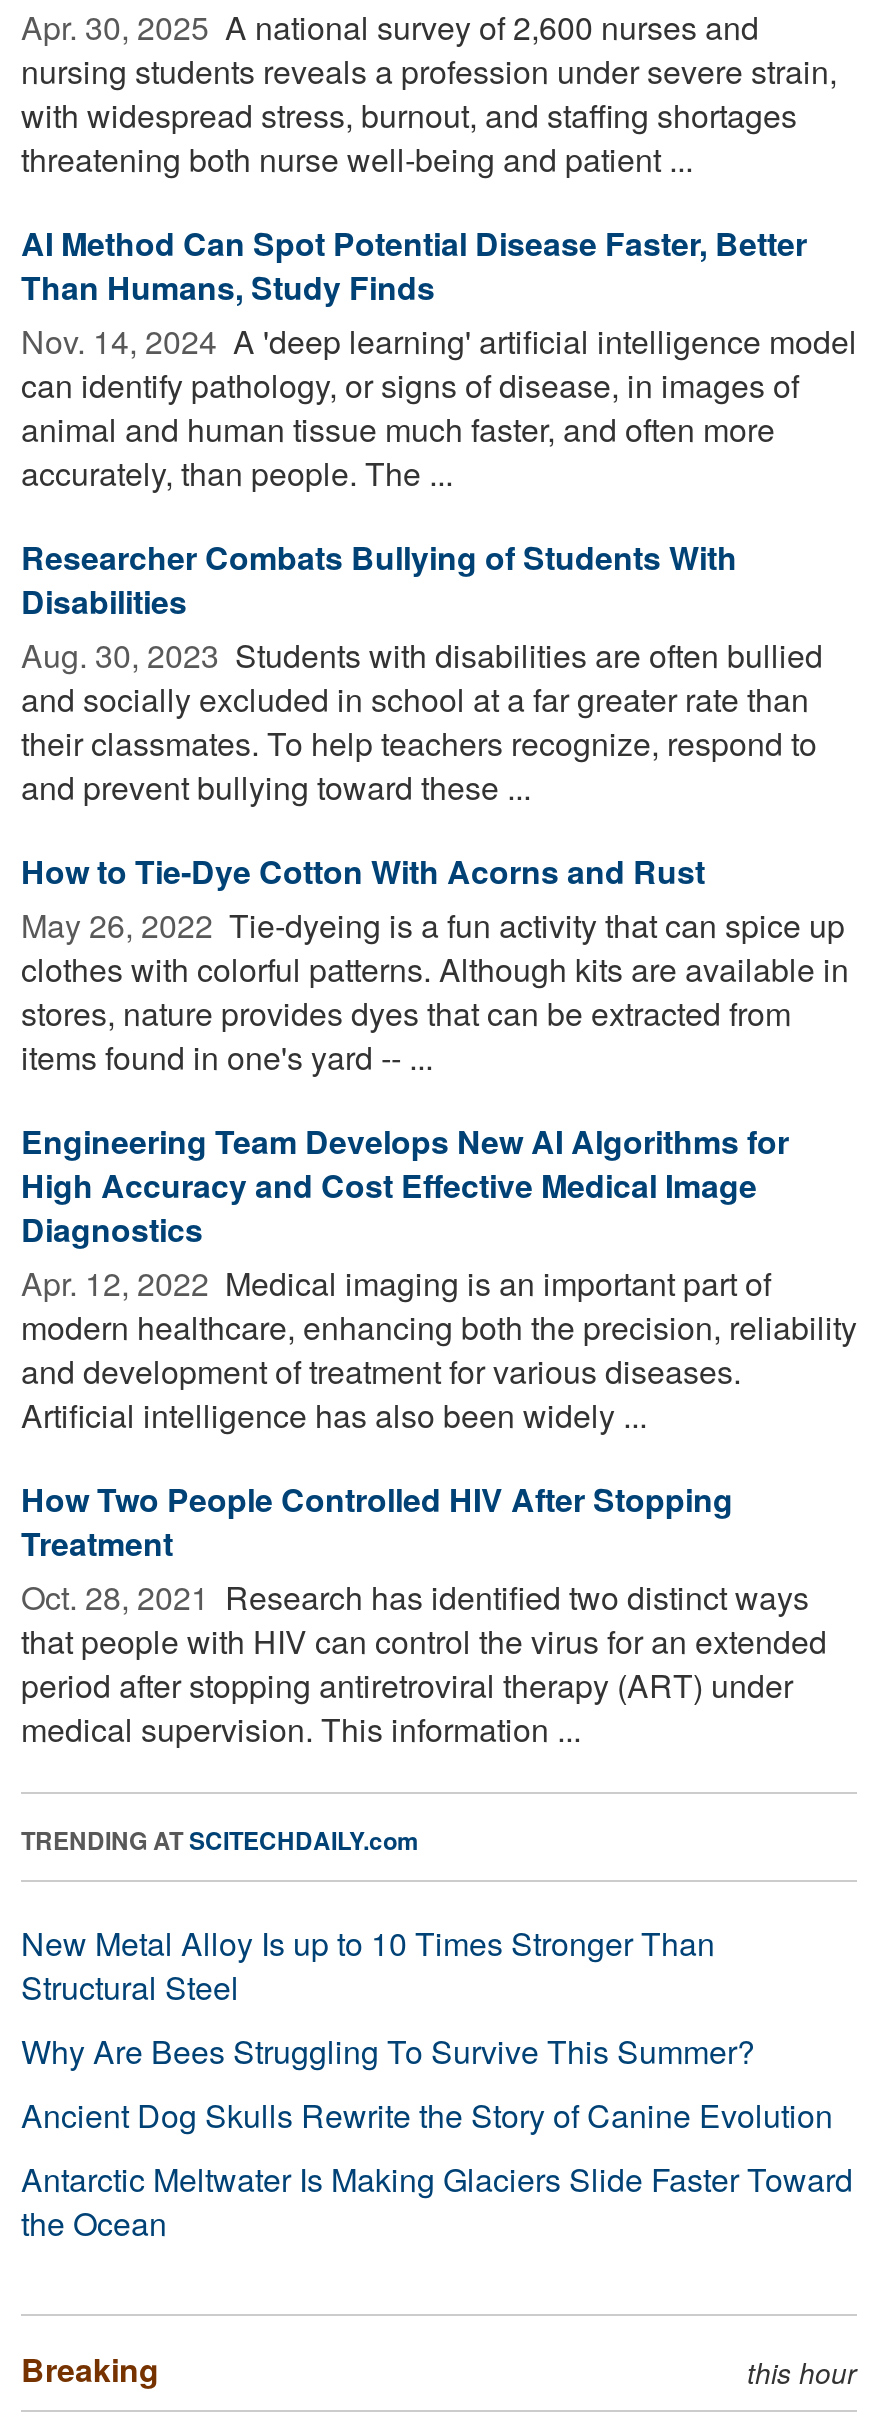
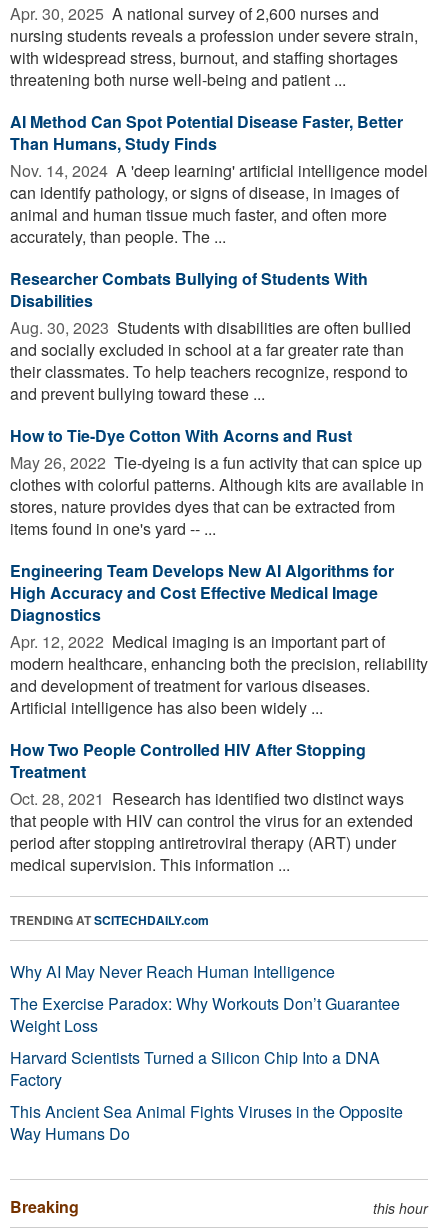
[21,1920,853,2246] New Metal Alloy Is up to 10 Times Stronger Than | Structural Steel | Why Are Bees Struggling To Survive This Summer? | Ancient Dog Skulls Rewrite the Story of Canine Evolution | Antarctic Meltwater Is Making Glaciers Slide Faster Toward | the Ocean -> [10,960,403,1145] Why AI May Never Reach Human Intelligence | The Exercise Paradox: Why Workouts Don’t Guarantee | Weight Loss | Harvard Scientists Turned a Silicon Chip Into a DNA | Factory | This Ancient Sea Animal Fights Viruses in the Opposite | Way Humans Do

